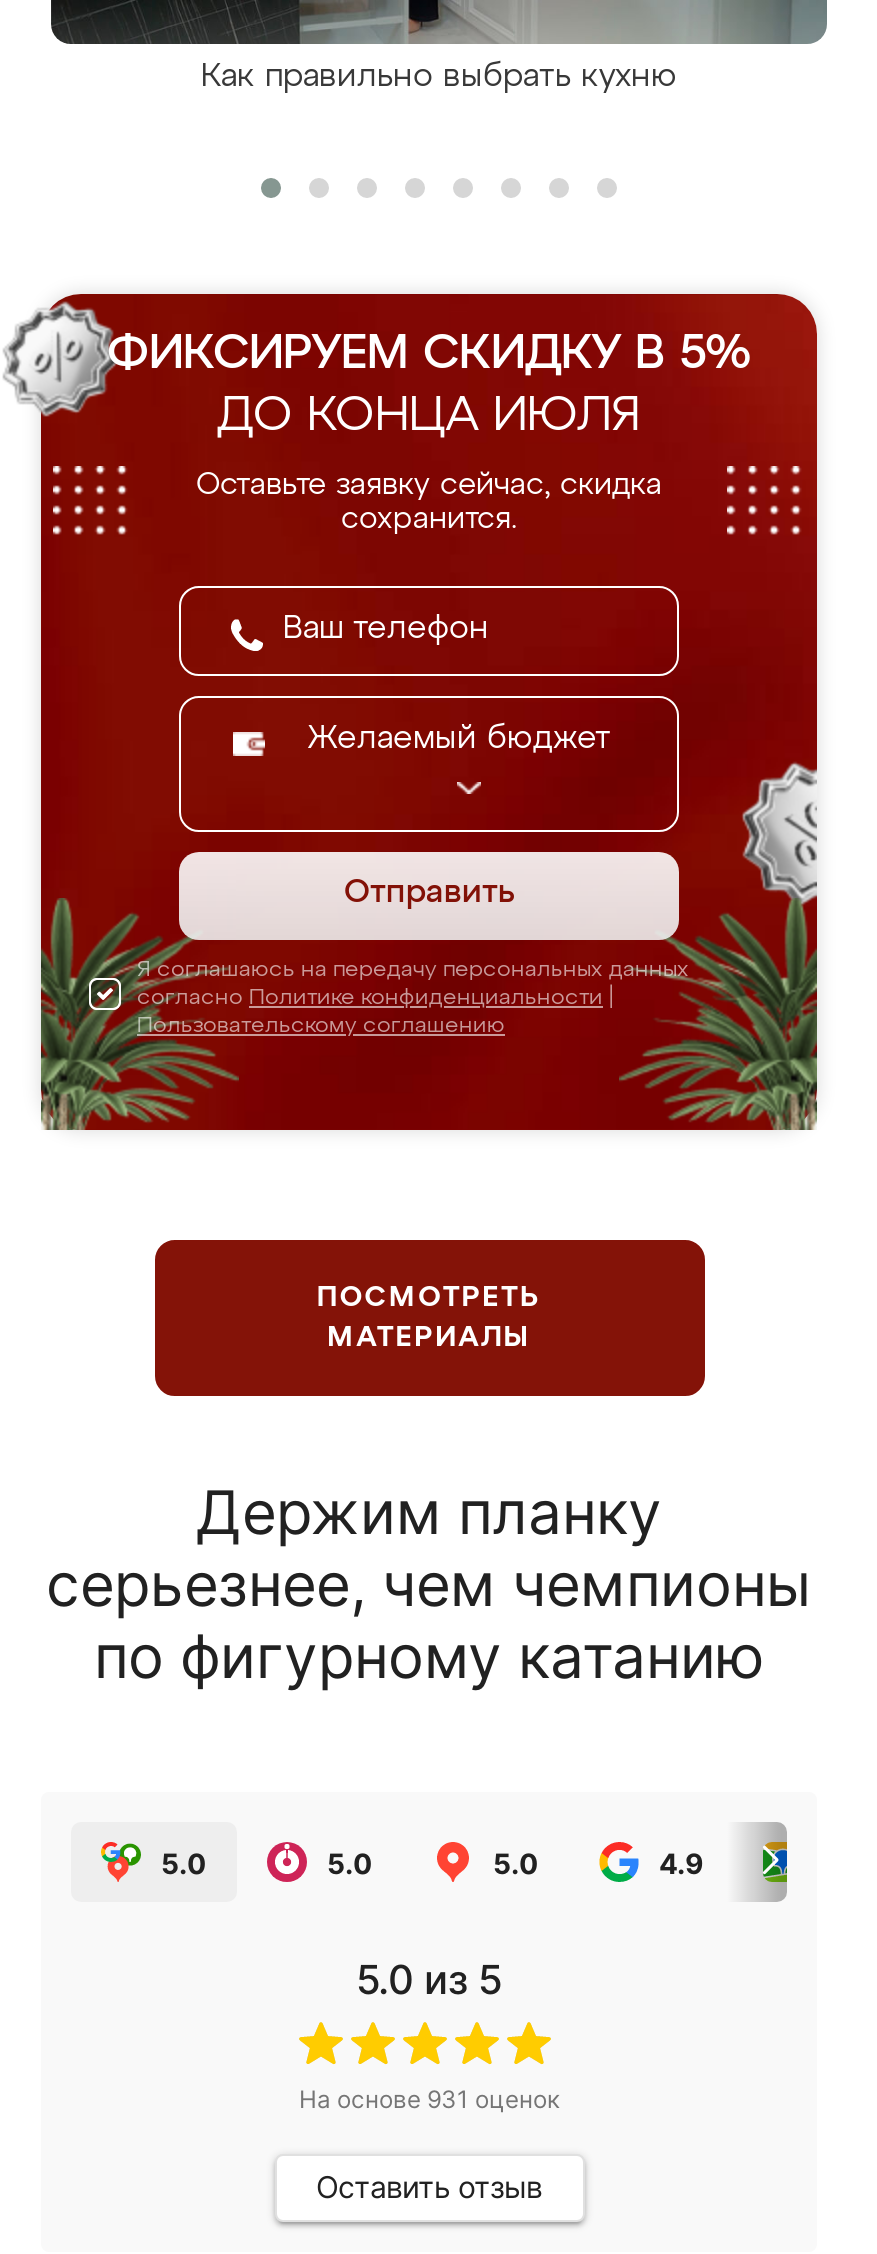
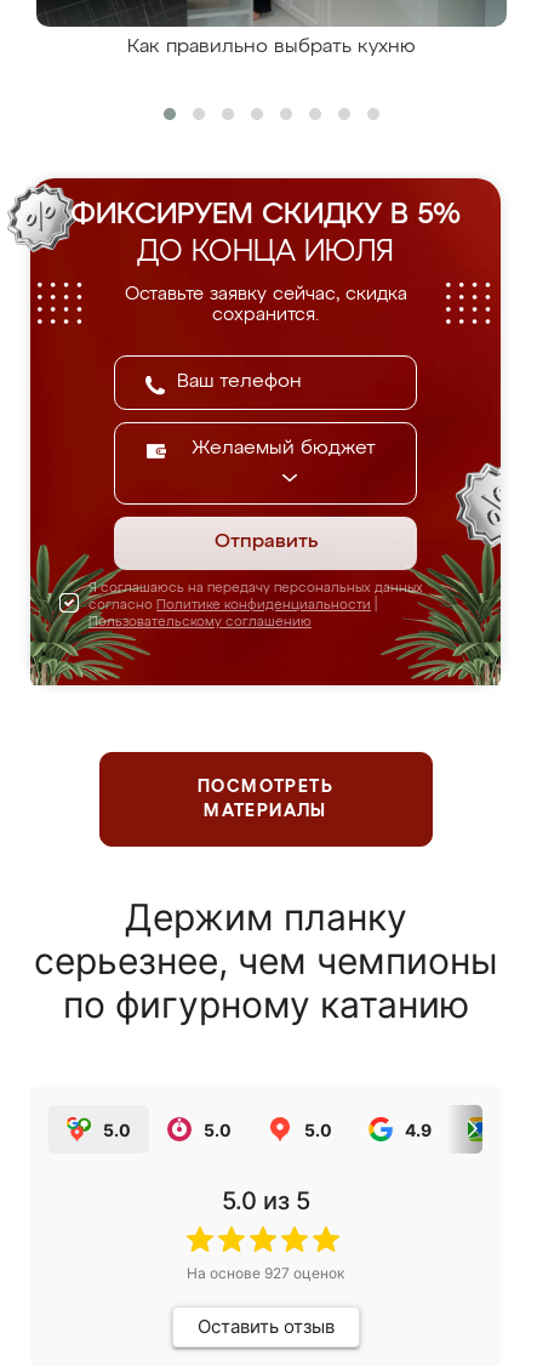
[299,2084,559,2114] На основе 931 оценок -> [187,1264,344,1282] На основе 927 оценок

